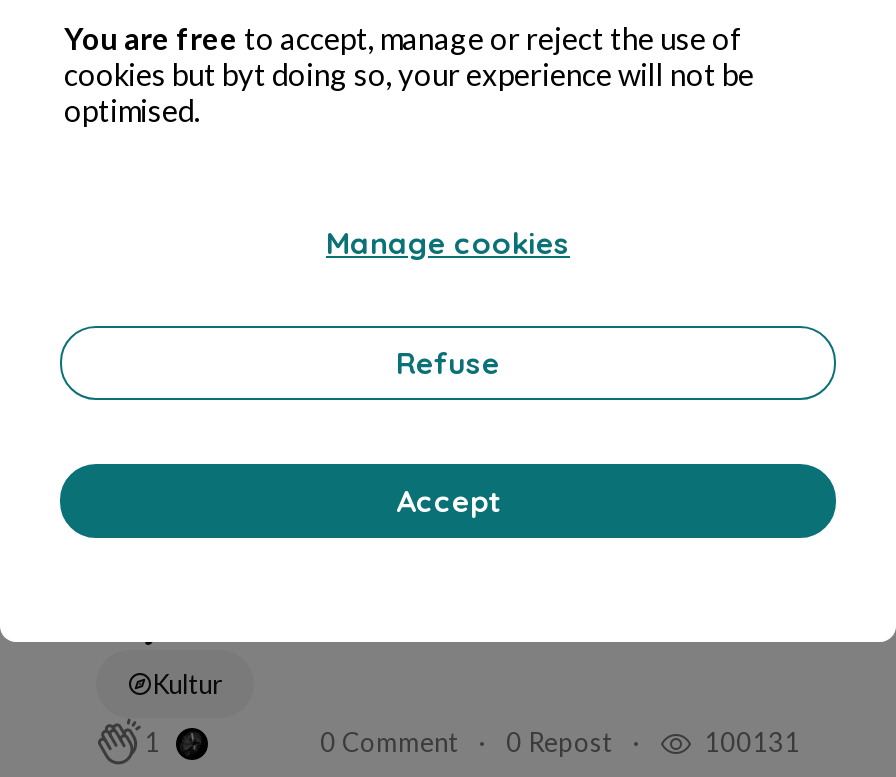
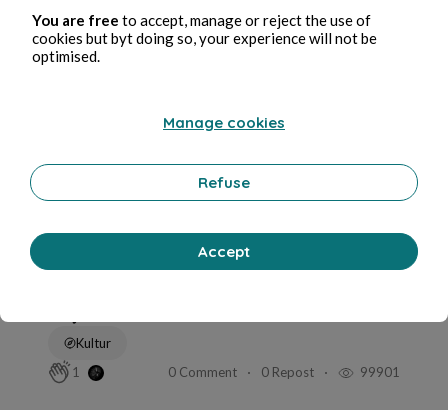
[704,725,800,757] 100131 -> [360,363,400,379] 99901

